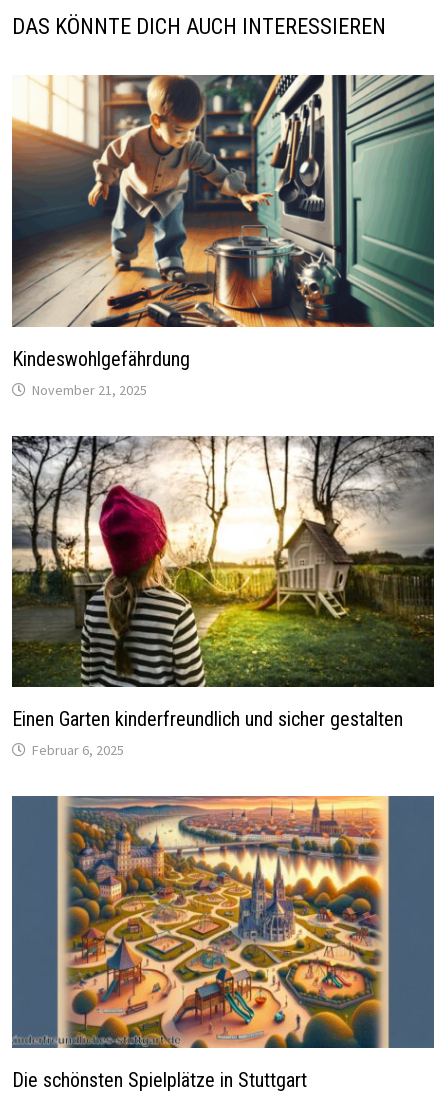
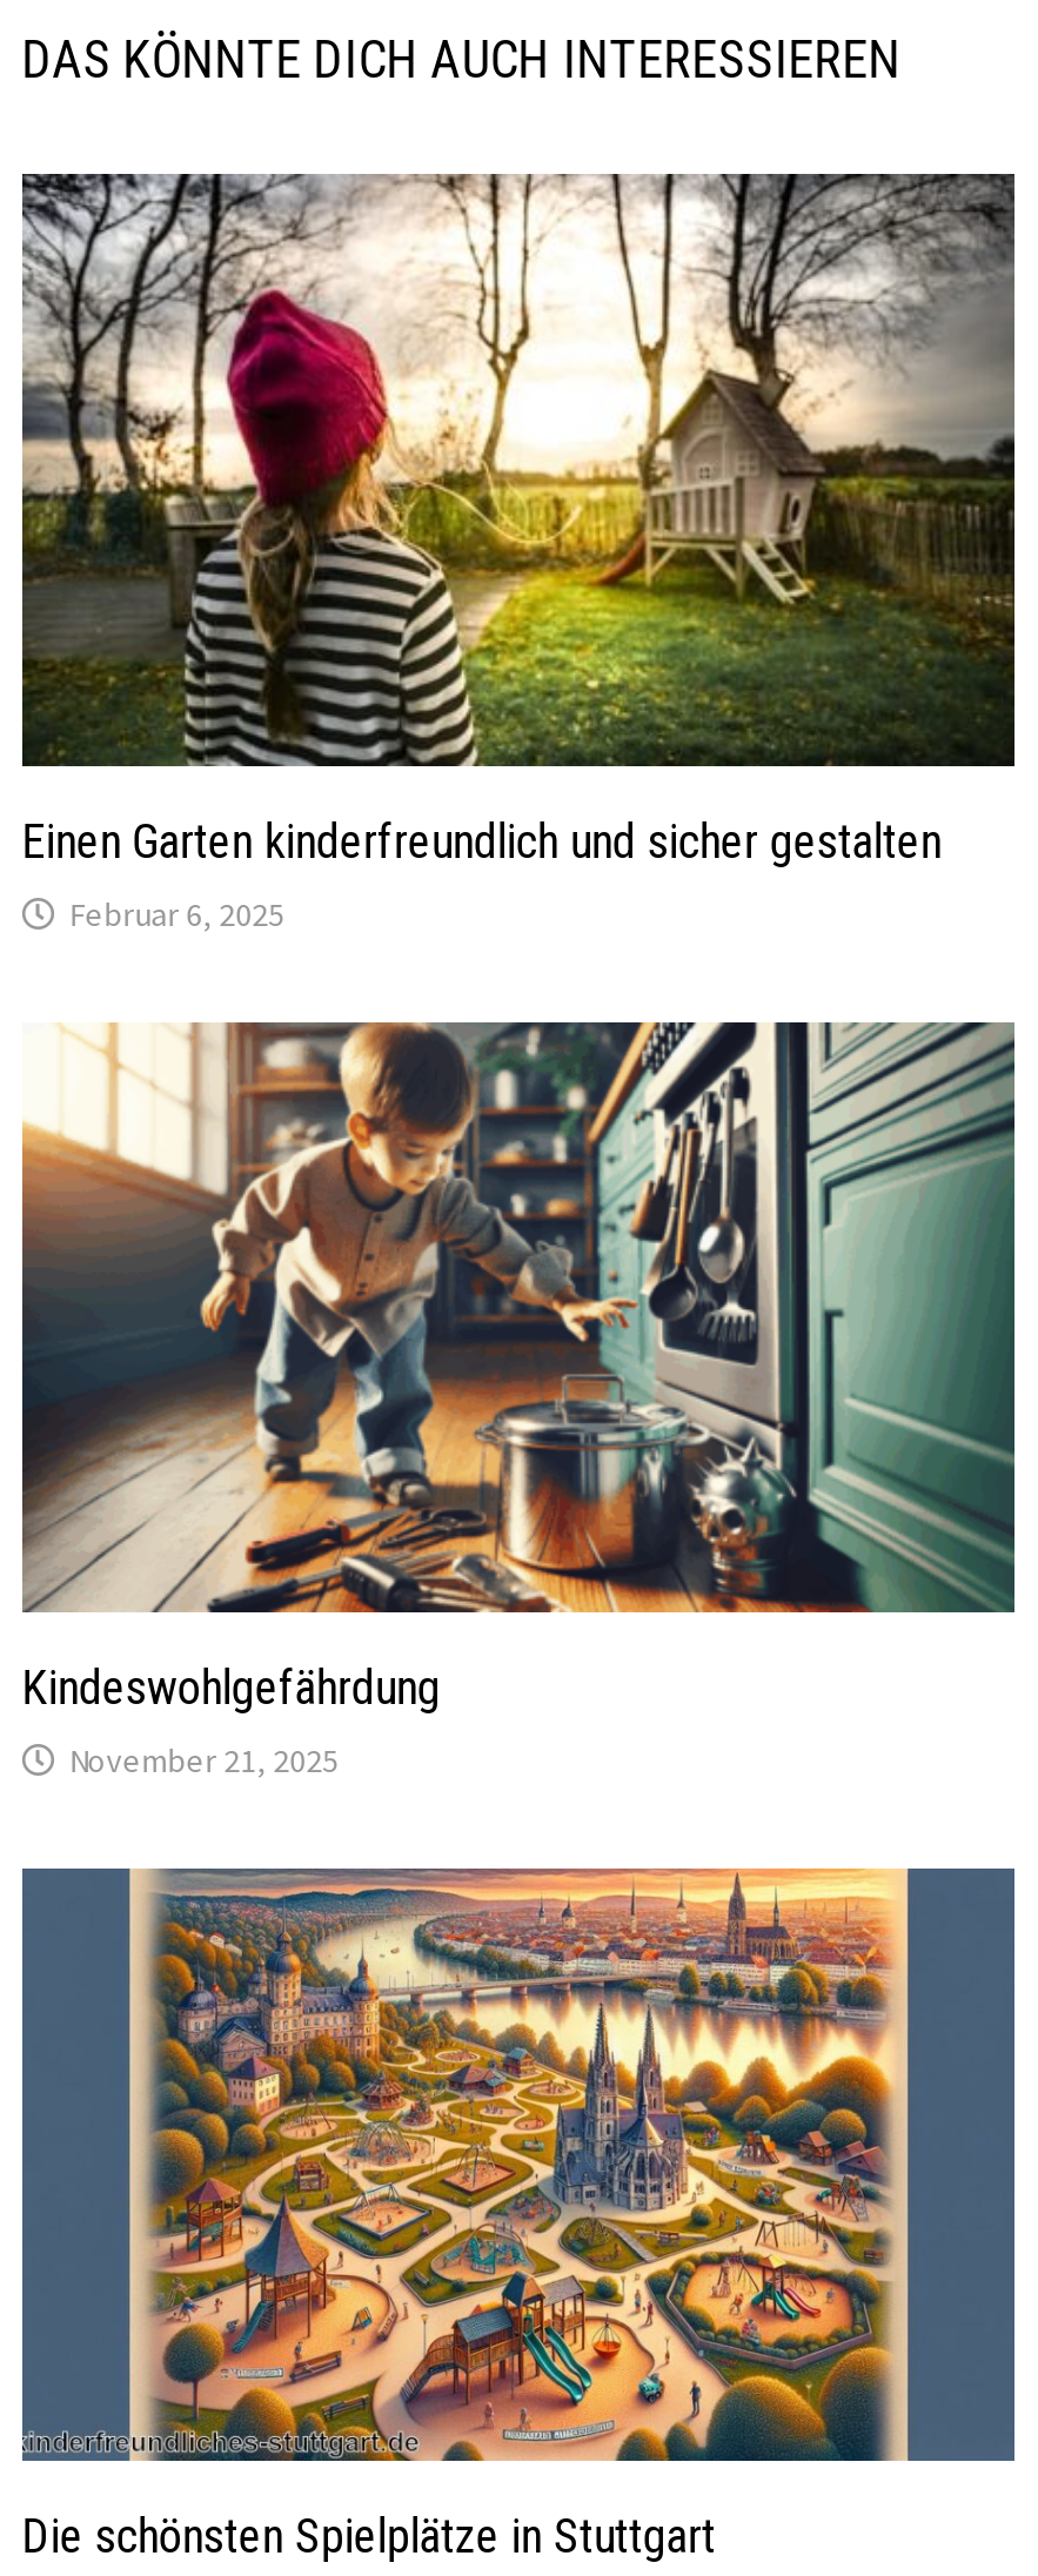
moved [11,74,436,399] -> [20,1018,1019,1783]: [image] | Kindeswohlgefährdung | November 21, 2025
moved [12,435,434,759] -> [20,172,1014,935]: [image] | Einen Garten kinderfreundlich und sicher gestalten | Februar 6, 2025

